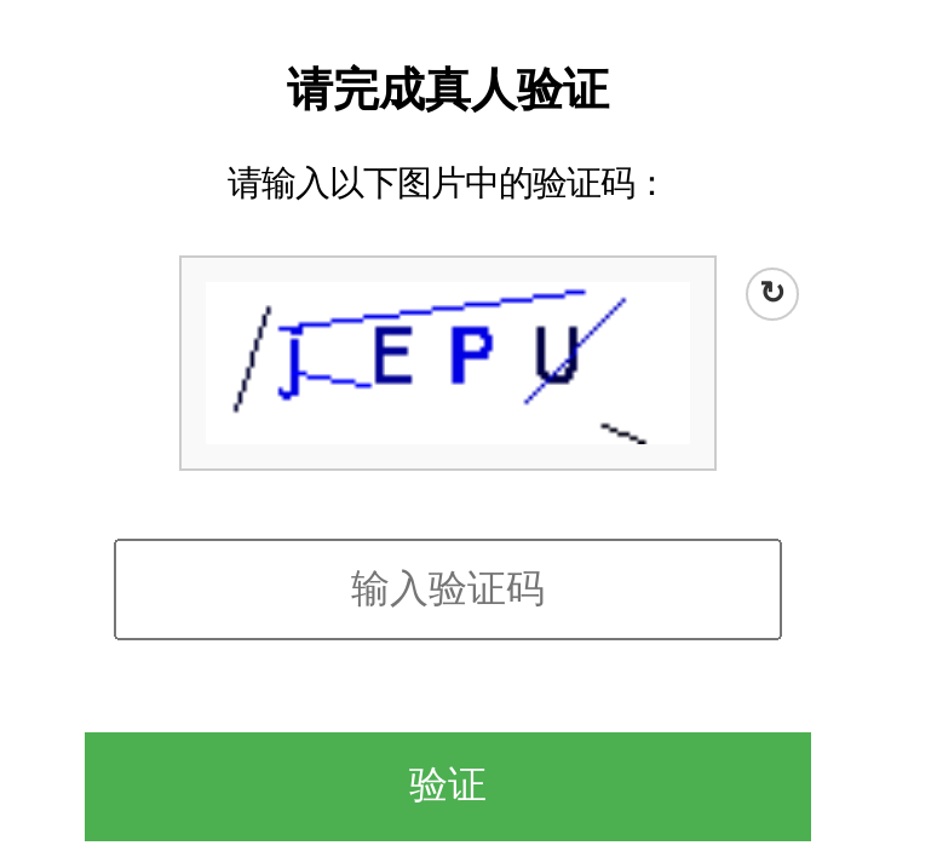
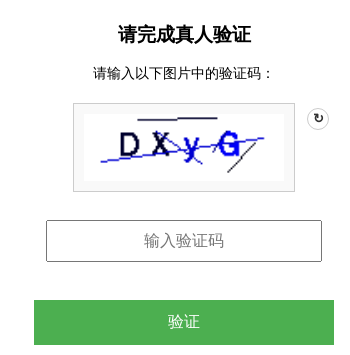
[230,287,649,447] [image] -> [96,116,265,181] [image]

